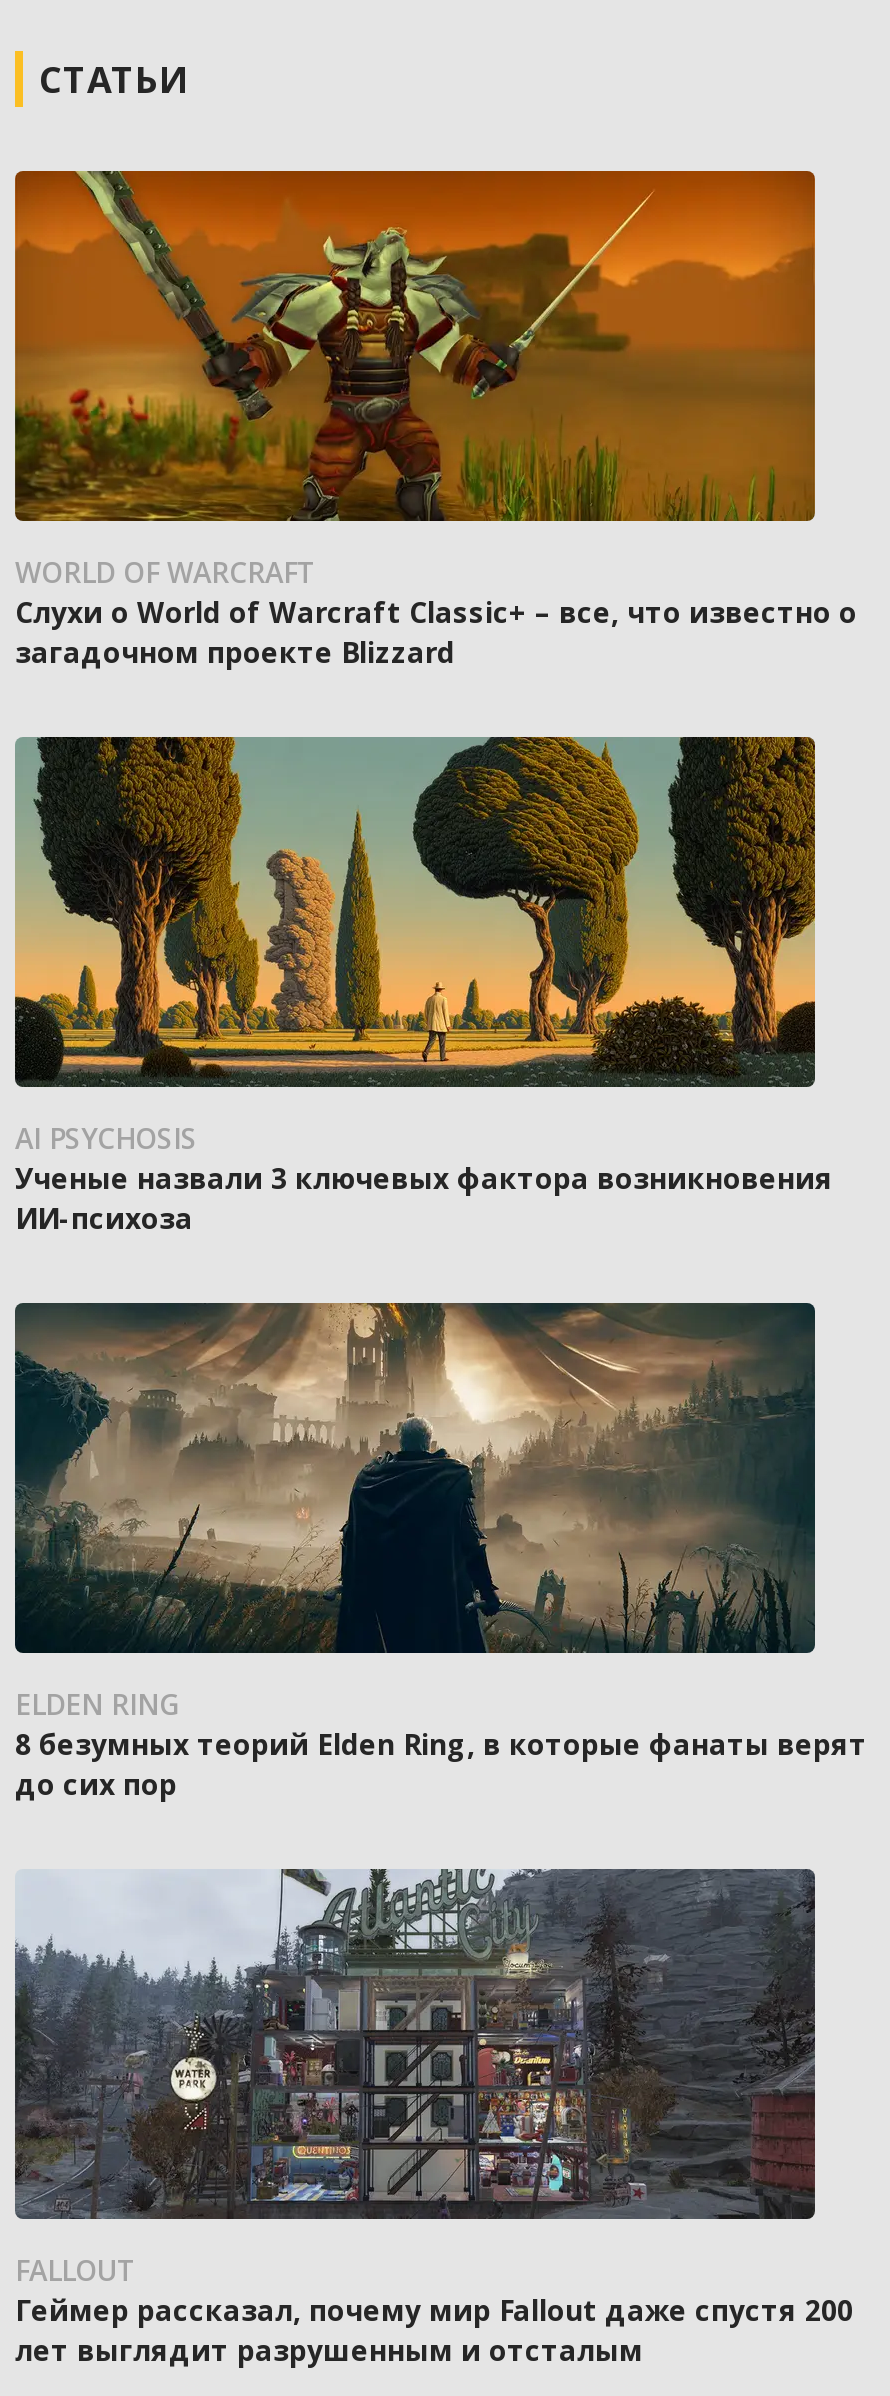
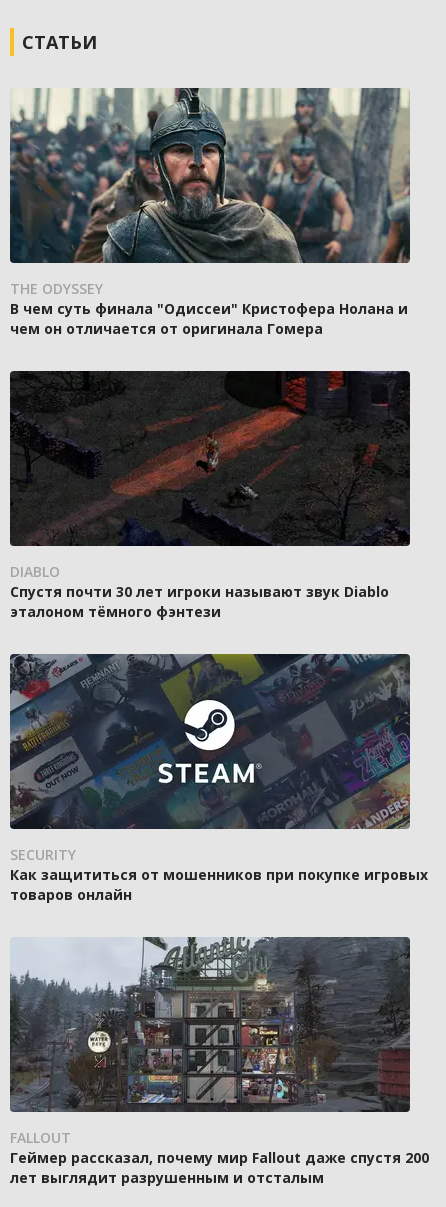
[13,169,857,672] [image] | WORLD OF WARCRAFT | Слухи о World of Warcraft Classic+ – все, что известно о | загадочном проекте Blizzard -> [9,87,411,338] [image] | THE ODYSSEY | В чем суть финала "Одиссеи" Кристофера Нолана и | чем он отличается от оригинала Гомера
[13,735,833,1238] [image] | AI PSYCHOSIS | Ученые назвали 3 ключевых фактора возникновения | ИИ-психоза -> [9,370,411,621] [image] | DIABLO | Спустя почти 30 лет игроки называют звук Diablo | эталоном тёмного фэнтези
[15,1301,867,1804] [image] | ELDEN RING | 8 безумных теорий Elden Ring, в которые фанаты верят | до сих пор -> [9,653,428,904] [image] | SECURITY | Как защититься от мошенников при покупке игровых | товаров онлайн

